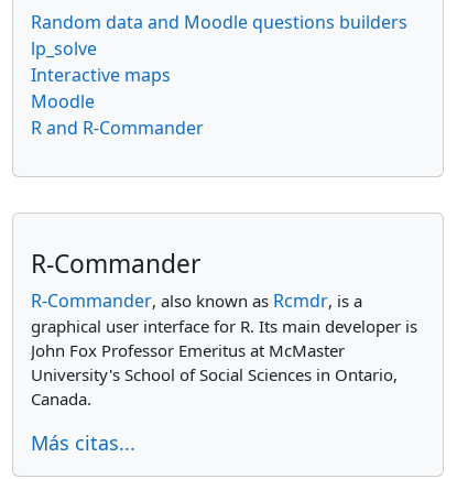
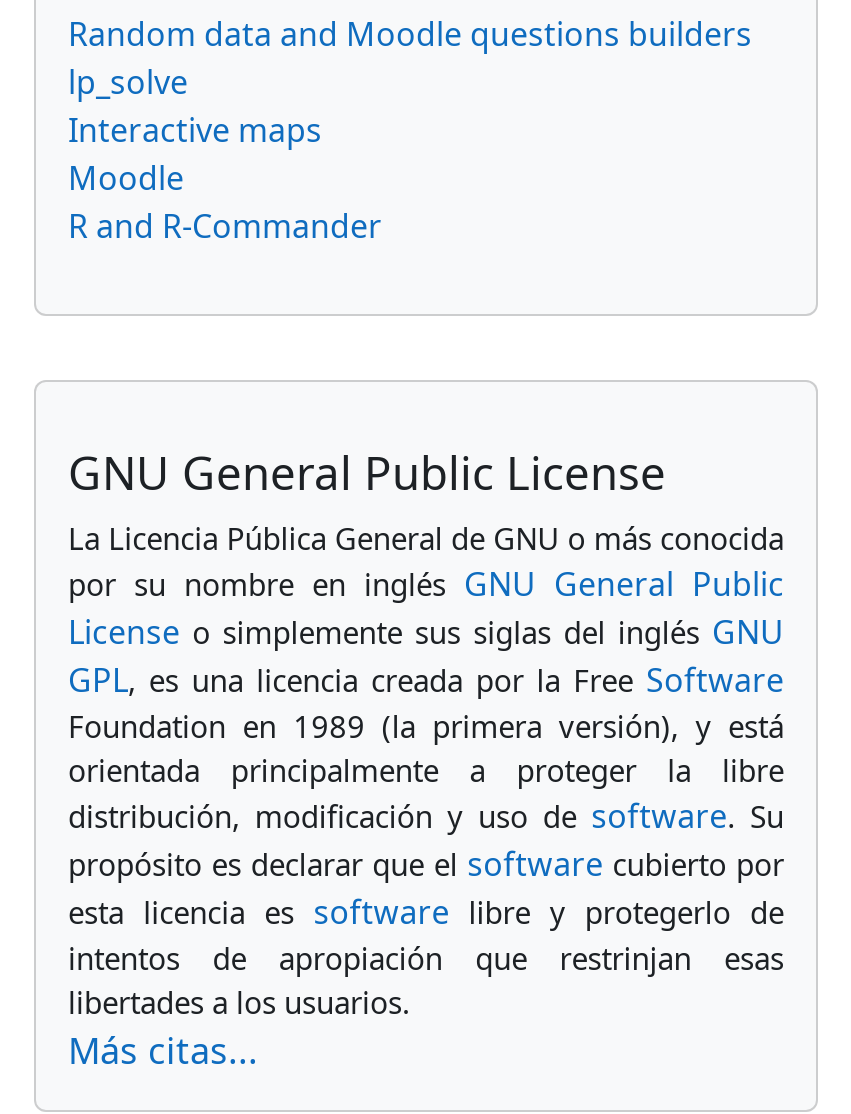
[31,247,417,410] R-Commander | R-Commander, also known as Rcmdr, is a | graphical user interface for R. Its main developer is | John Fox Professor Emeritus at McMaster | University's School of Social Sciences in Ontario, | Canada. -> [68,442,784,1022] GNU General Public License | La Licencia Pública General de GNU o más conocida | por su nombre en inglés GNU General Public | License o simplemente sus siglas del inglés GNU | GPL, es una licencia creada por la Free Software | Foundation en 1989 (la primera versión), y está | orientada principalmente a proteger la libre | distribución, modificación y uso de software. Su | propósito es declarar que el software cubierto por | esta licencia es software libre y protegerlo de | intentos de apropiación que restrinjan esas | libertades a los usuarios.

